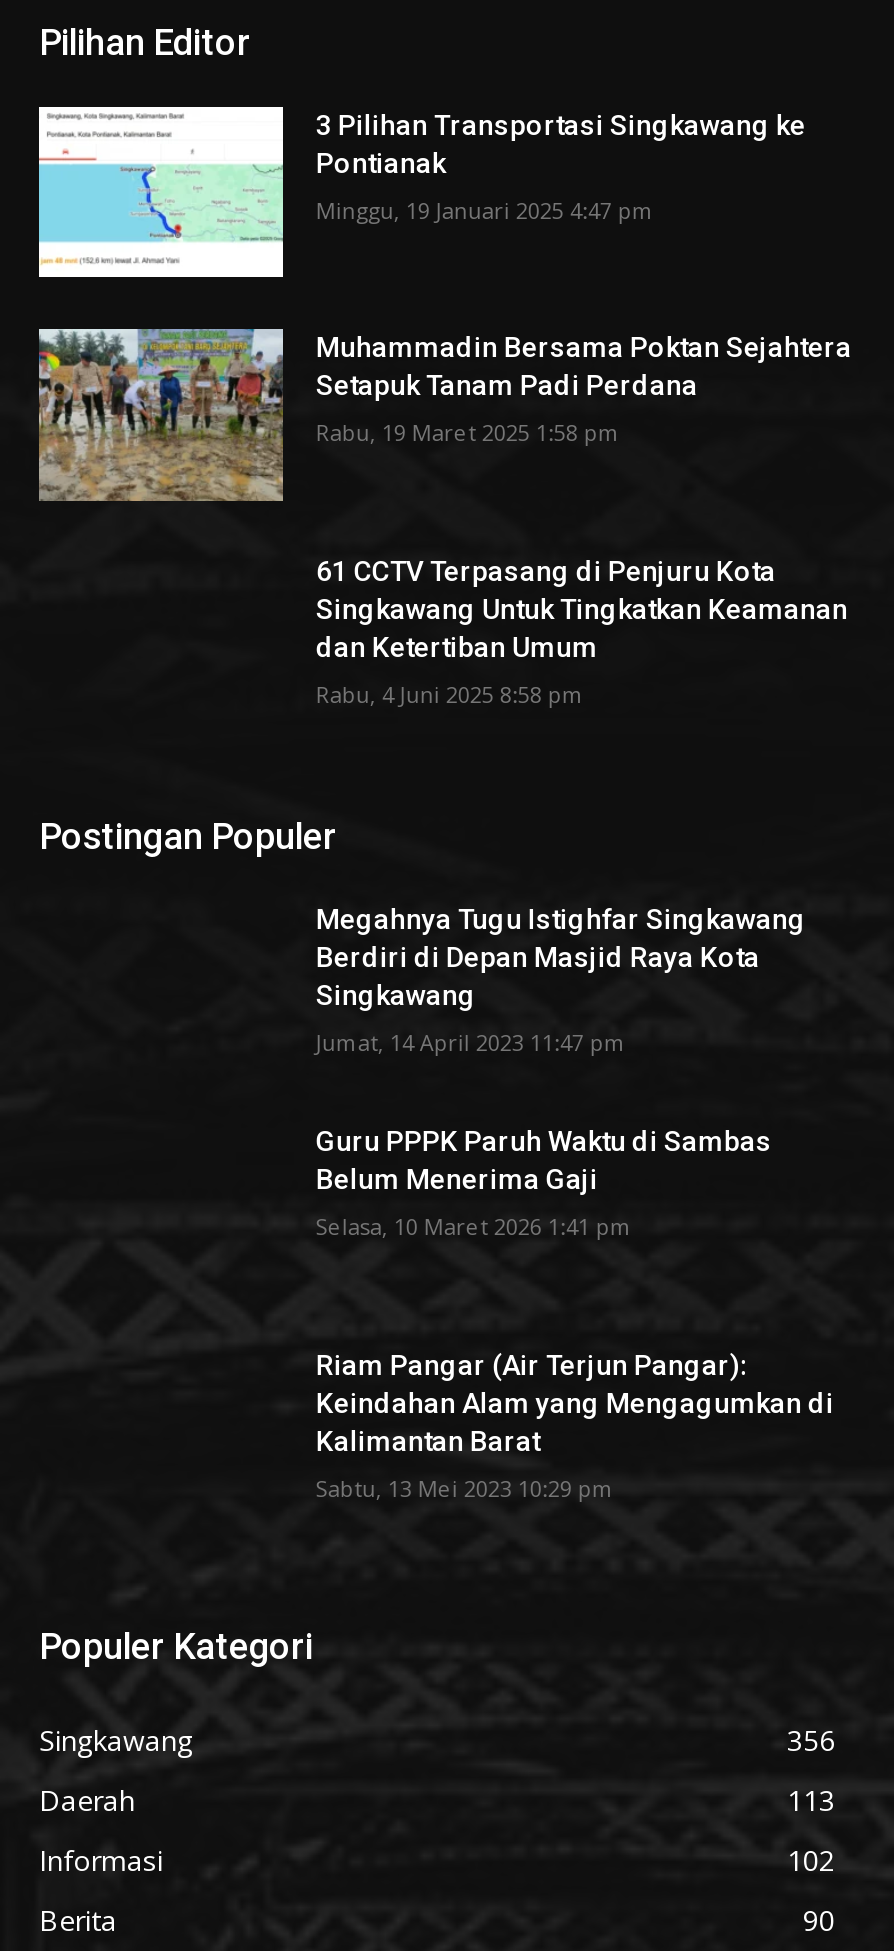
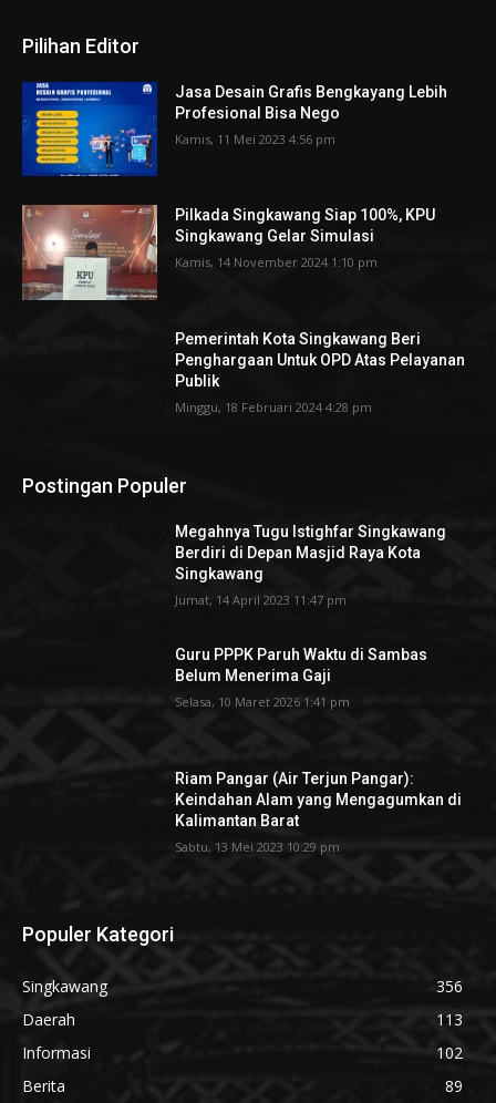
[37,105,806,279] [image] | 3 Pilihan Transportasi Singkawang ke | Pontianak -> [21,81,448,177] [image] | Jasa Desain Grafis Bengkayang Lebih | Profesional Bisa Nego
[316,194,654,224] Minggu, 19 Januari 2025 4:47 pm -> [175,130,336,147] Kamis, 11 Mei 2023 4:56 pm
[39,327,852,501] [image] | Muhammadin Bersama Poktan Sejahtera | Setapuk Tanam Padi Perdana -> [21,204,436,301] [image] | Pilkada Singkawang Siap 100%, KPU | Singkawang Gelar Simulasi
[316,418,620,448] Rabu, 19 Maret 2025 1:58 pm -> [175,254,378,271] Kamis, 14 November 2024 1:10 pm
[316,555,848,663] 61 CCTV Terpasang di Penjuru Kota | Singkawang Untuk Tingkatkan Keamanan | dan Ketertiban Umum -> [175,330,465,390] Pemerintah Kota Singkawang Beri | Penghargaan Untuk OPD Atas Pelayanan | Publik
[316,679,584,709] Rabu, 4 Juni 2025 8:58 pm -> [175,399,372,415] Minggu, 18 Februari 2024 4:28 pm
[803,1900,835,1938] 90 -> [445,1075,463,1096] 89

